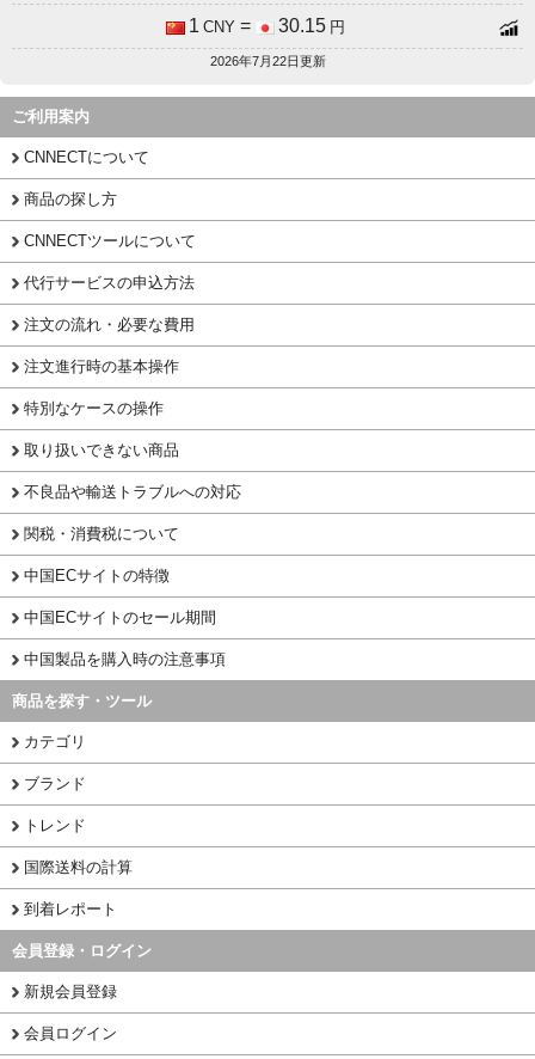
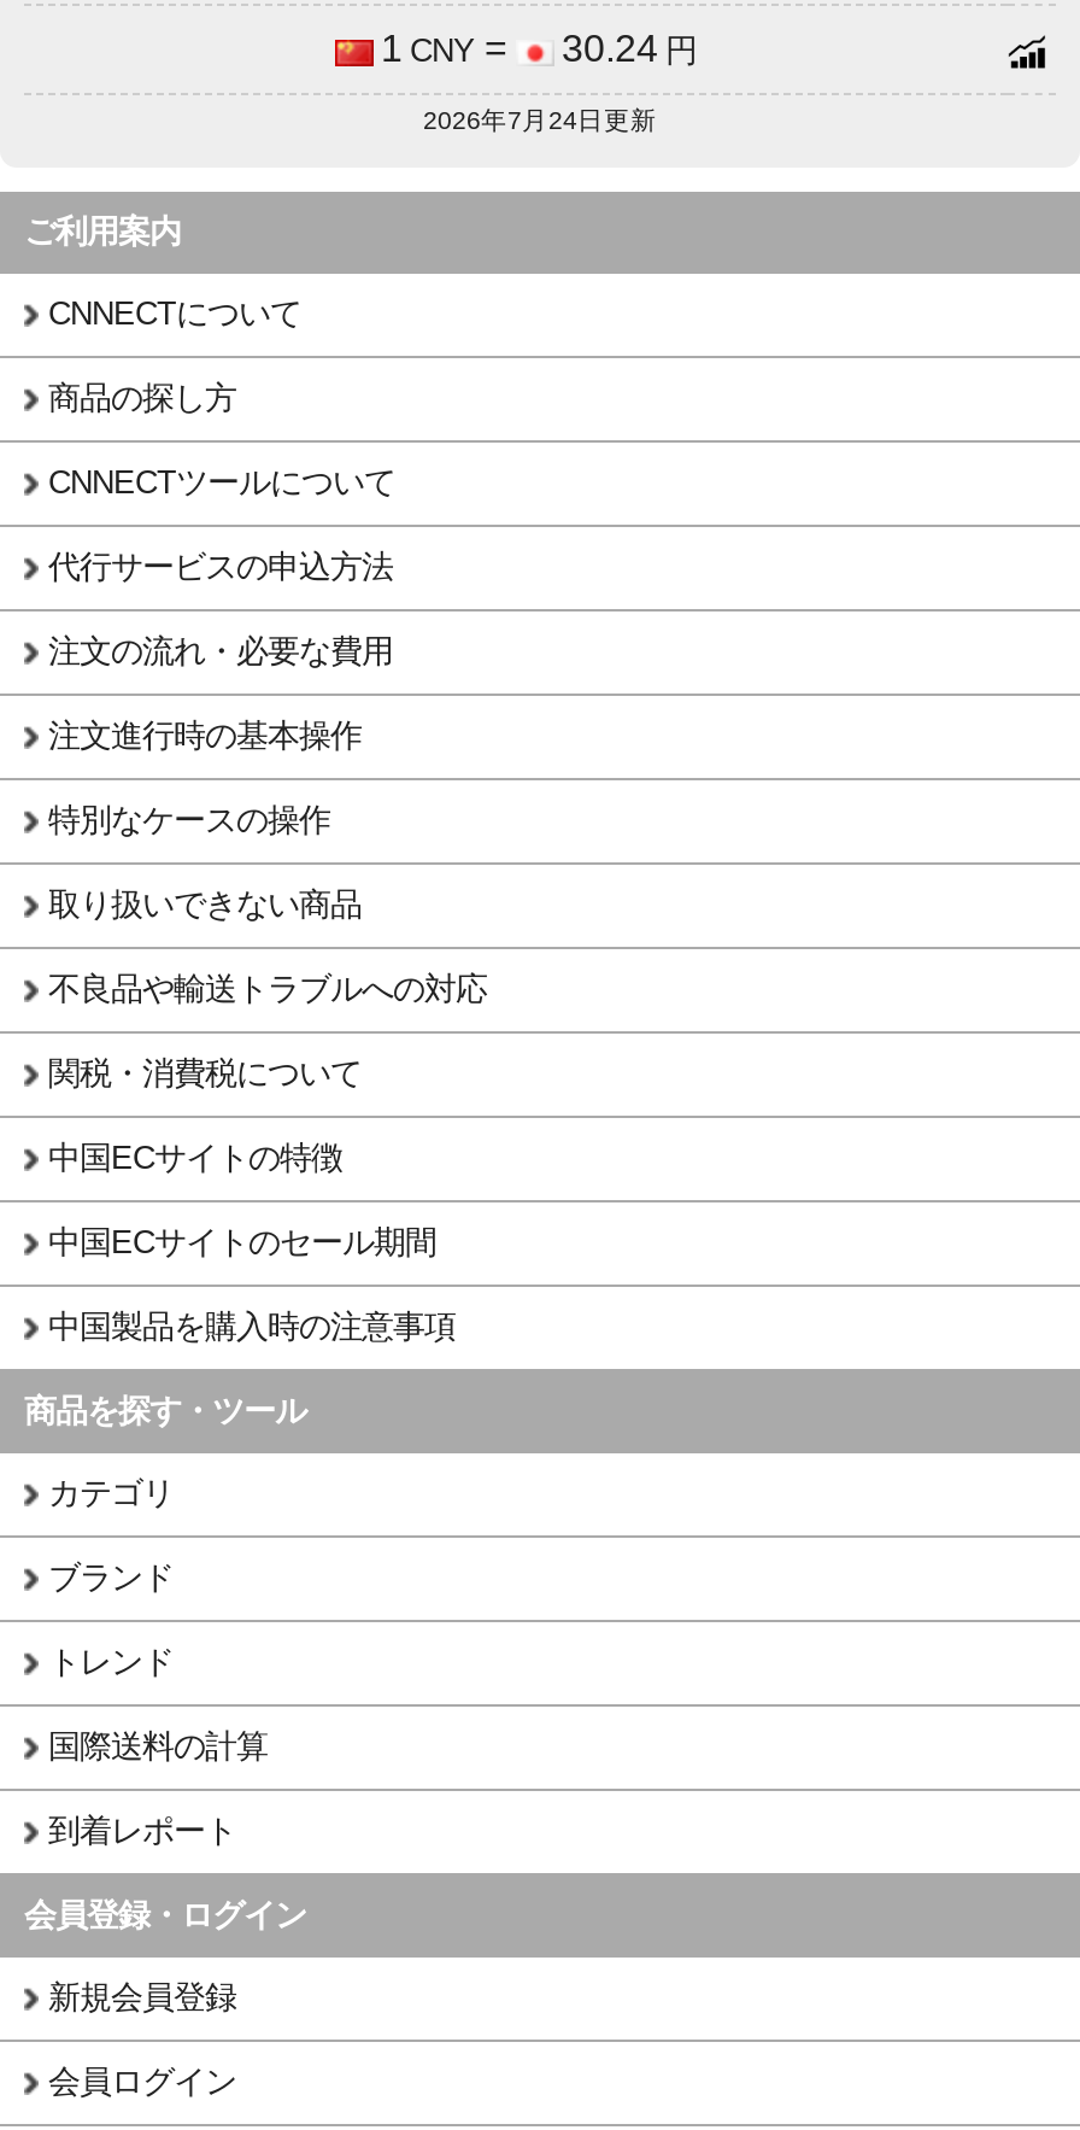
[189,16,345,36] 1 CNY = 30.15 円 -> [381,29,697,70] 1 CNY = 30.24 円
[210,54,325,69] 2026年7月22日更新 -> [423,106,657,135] 2026年7月24日更新

